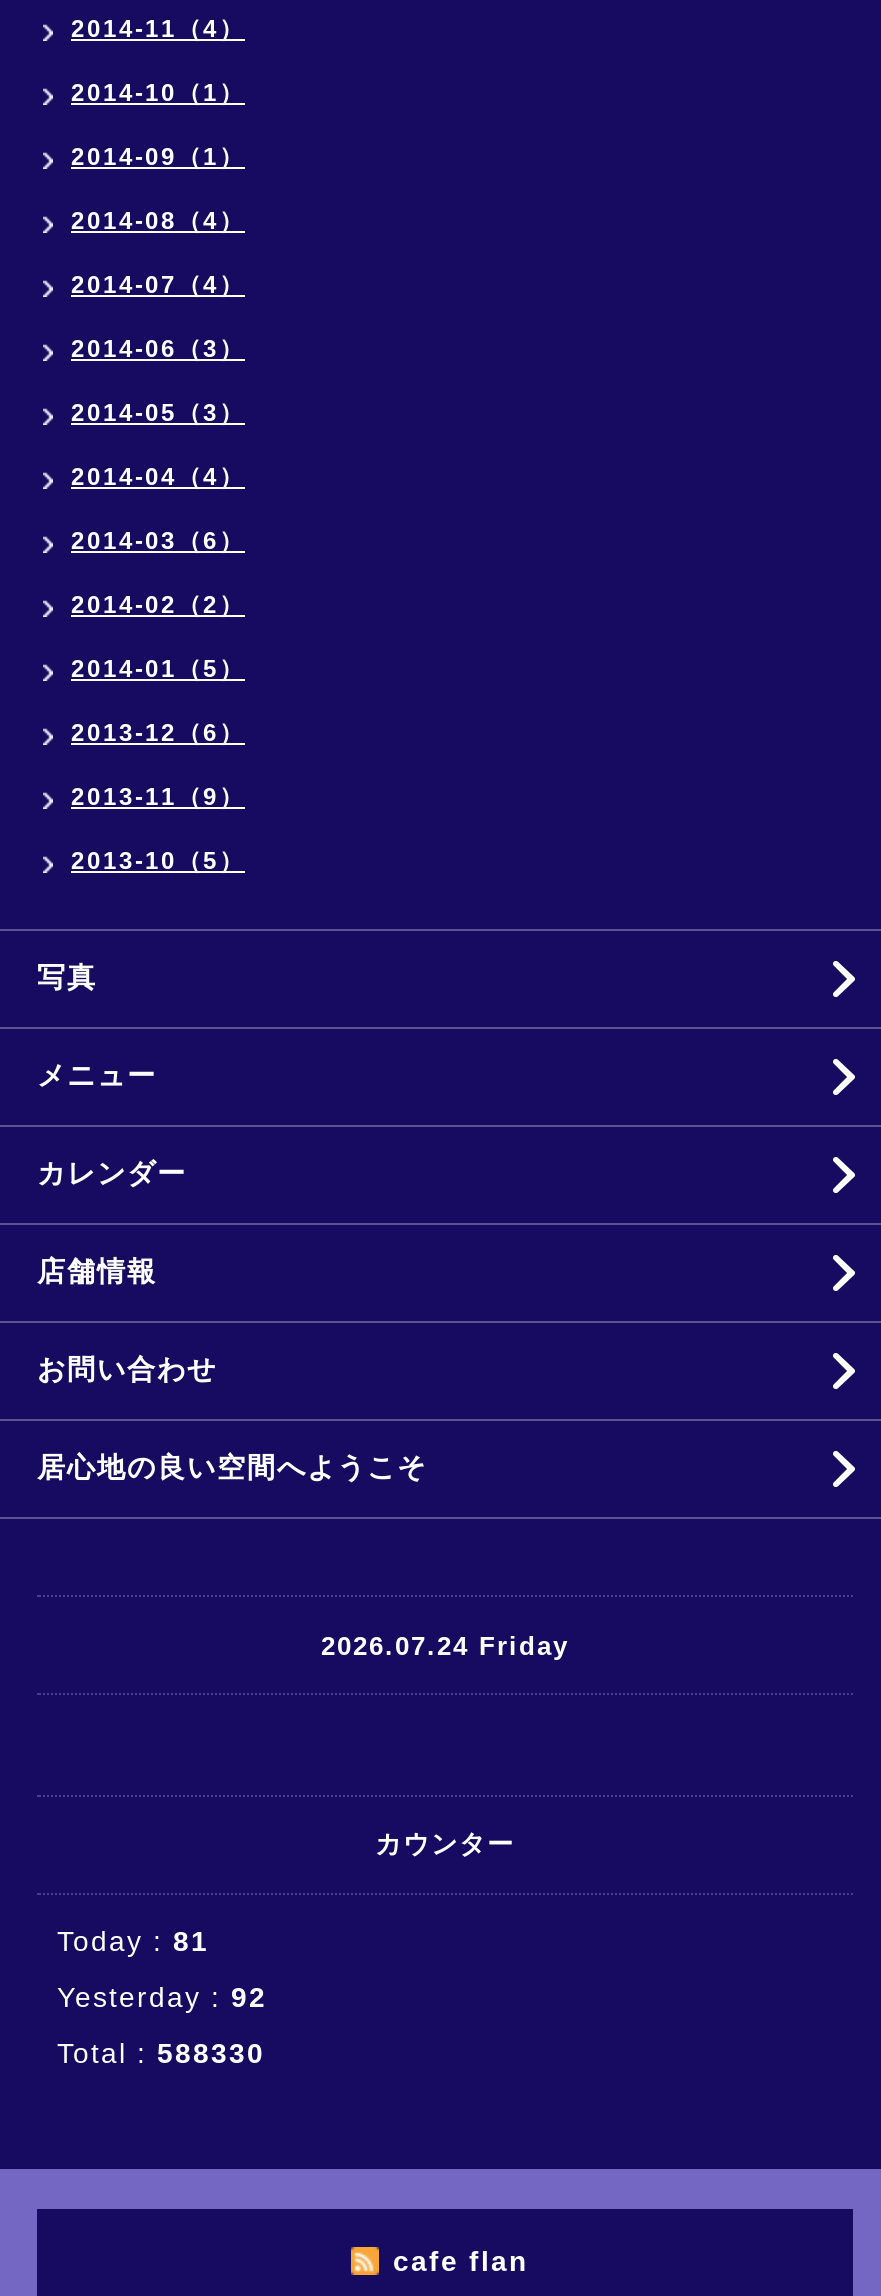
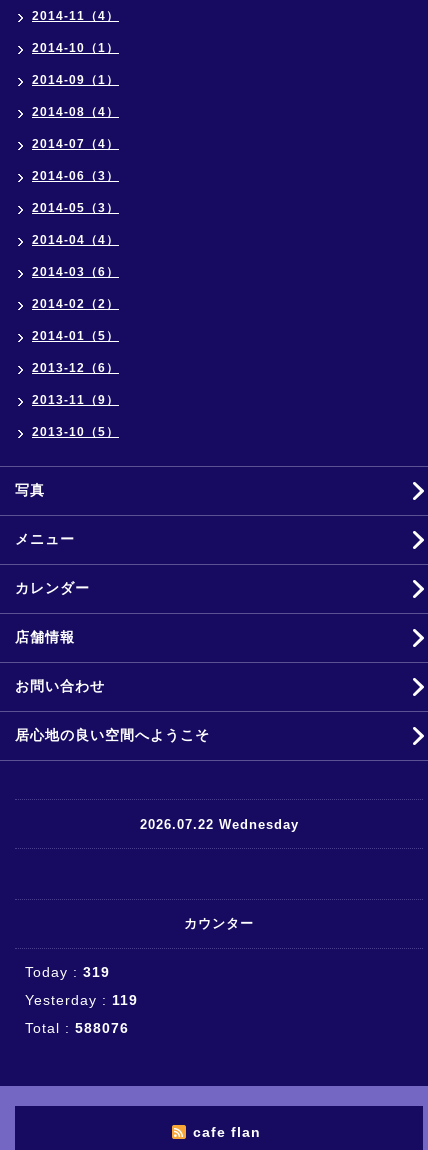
[321,1630,569,1660] 2026.07.24 Friday -> [139,816,298,831] 2026.07.22 Wednesday
[57,1925,209,1957] Today : 81 -> [25,964,110,980] Today : 319
[57,1981,267,2013] Yesterday : 92 -> [25,992,138,1008] Yesterday : 119
[57,2037,265,2069] Total : 588330 -> [25,1020,129,1036] Total : 588076

